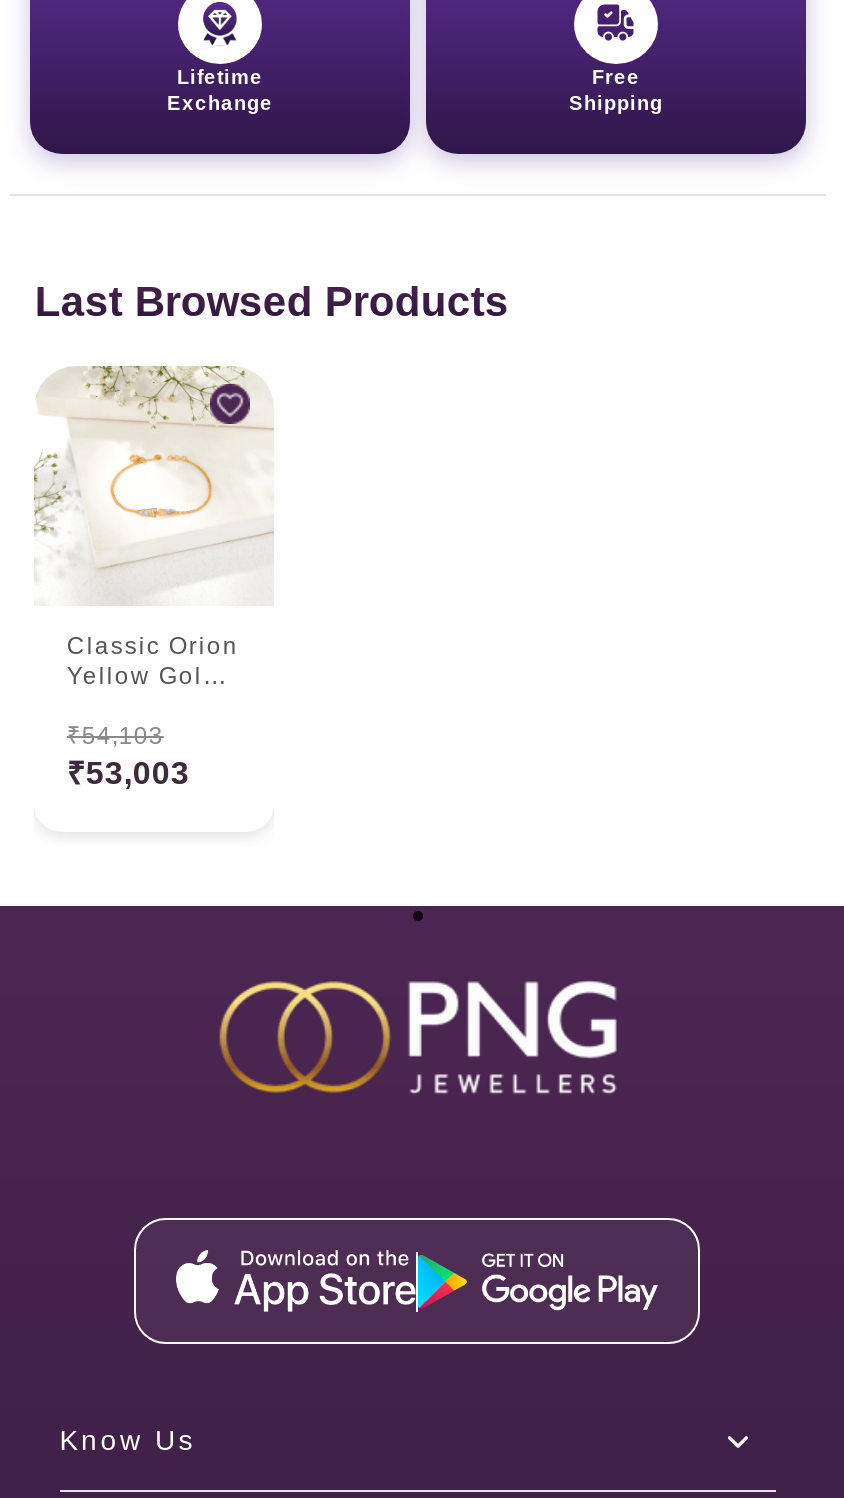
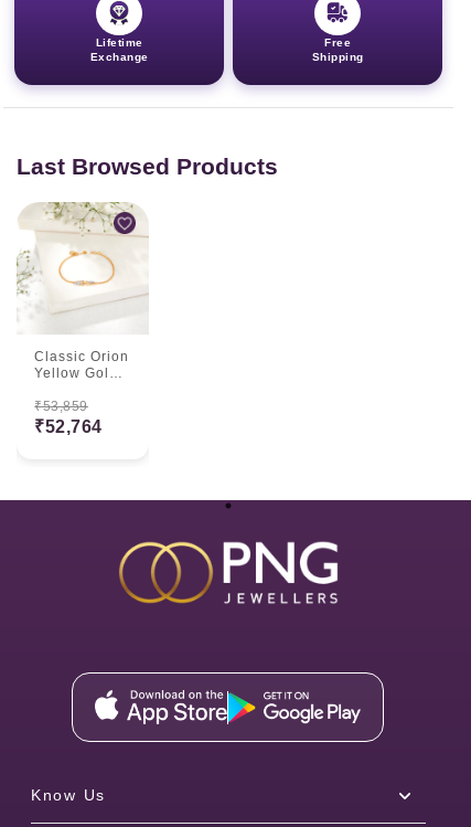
[67,722,164,750] ₹54,103 -> [35,399,88,414] ₹53,859
[67,756,190,790] ₹53,003 -> [35,417,102,436] ₹52,764

